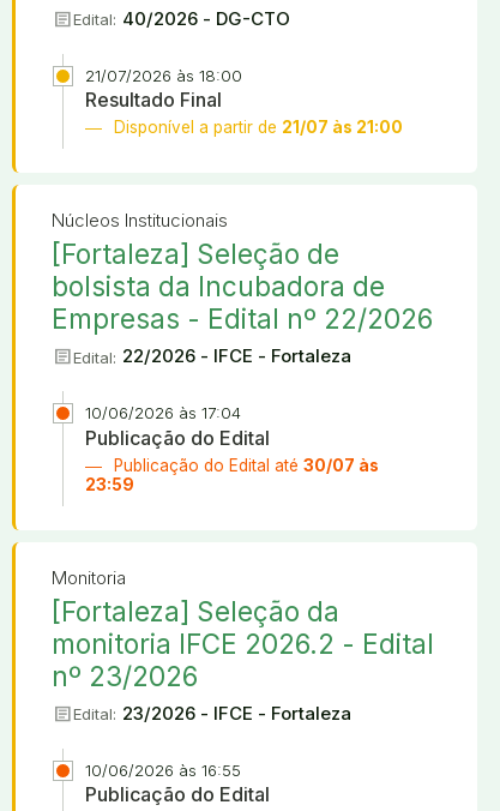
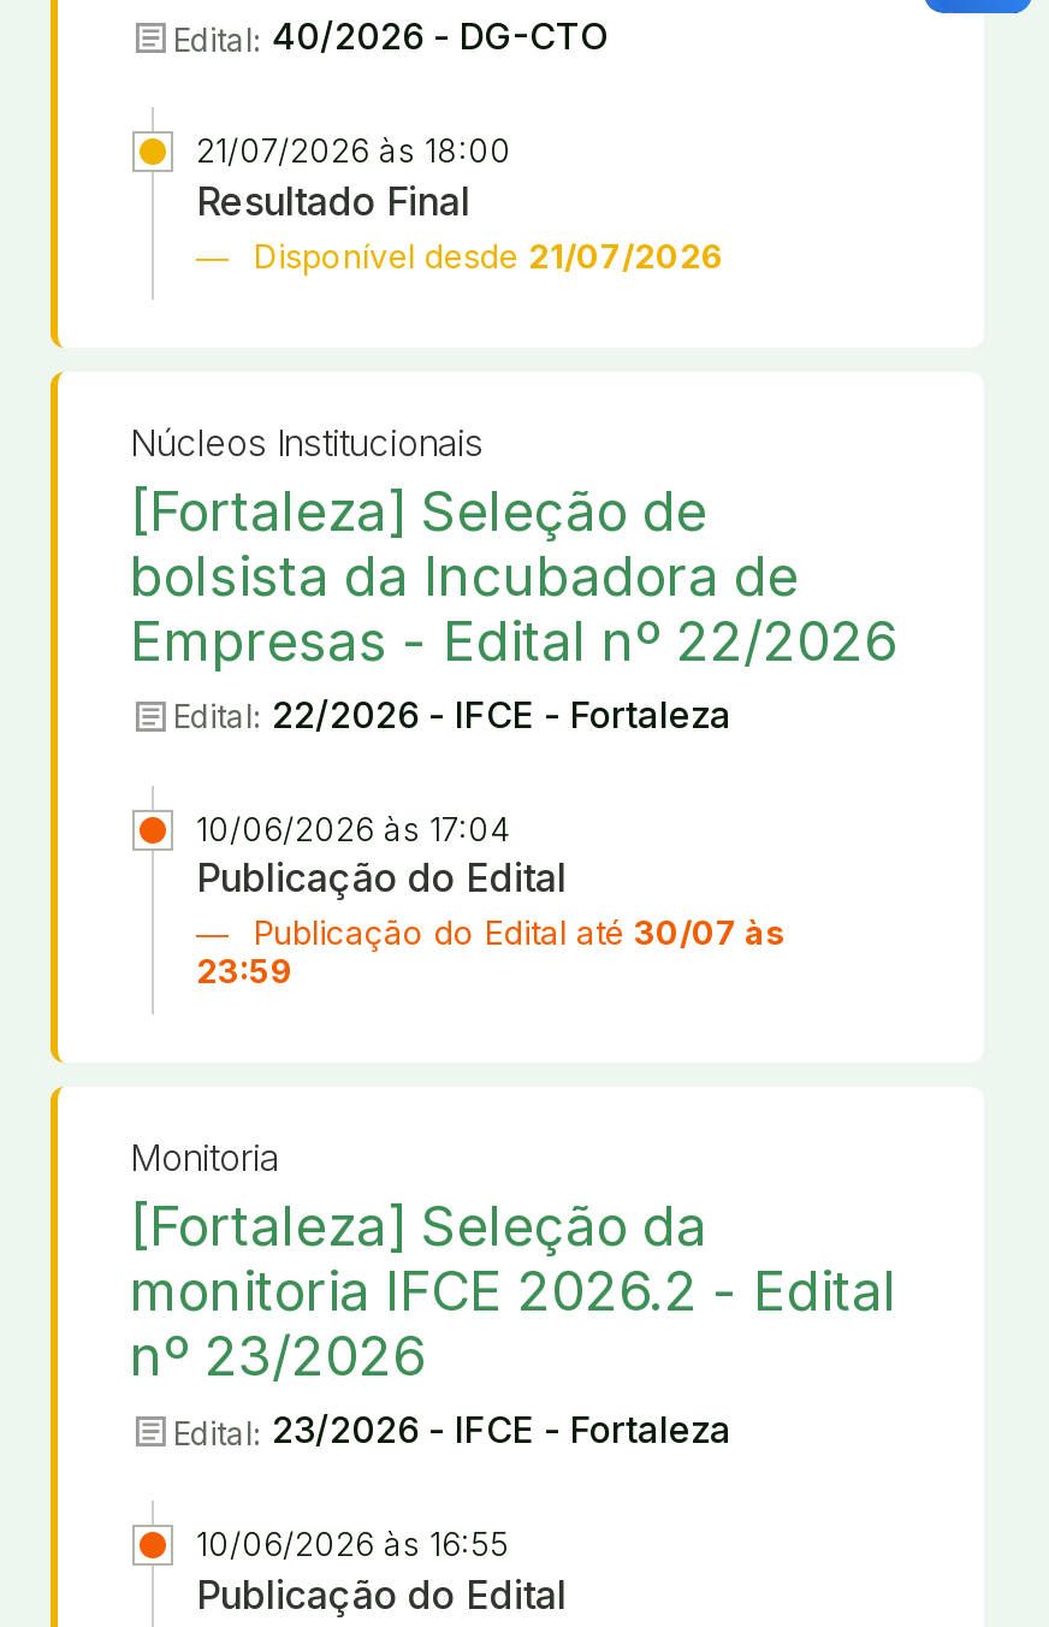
[113,118,402,137] Disponível a partir de 21/07 às 21:00 -> [254,237,725,275] Disponível desde 21/07/2026

